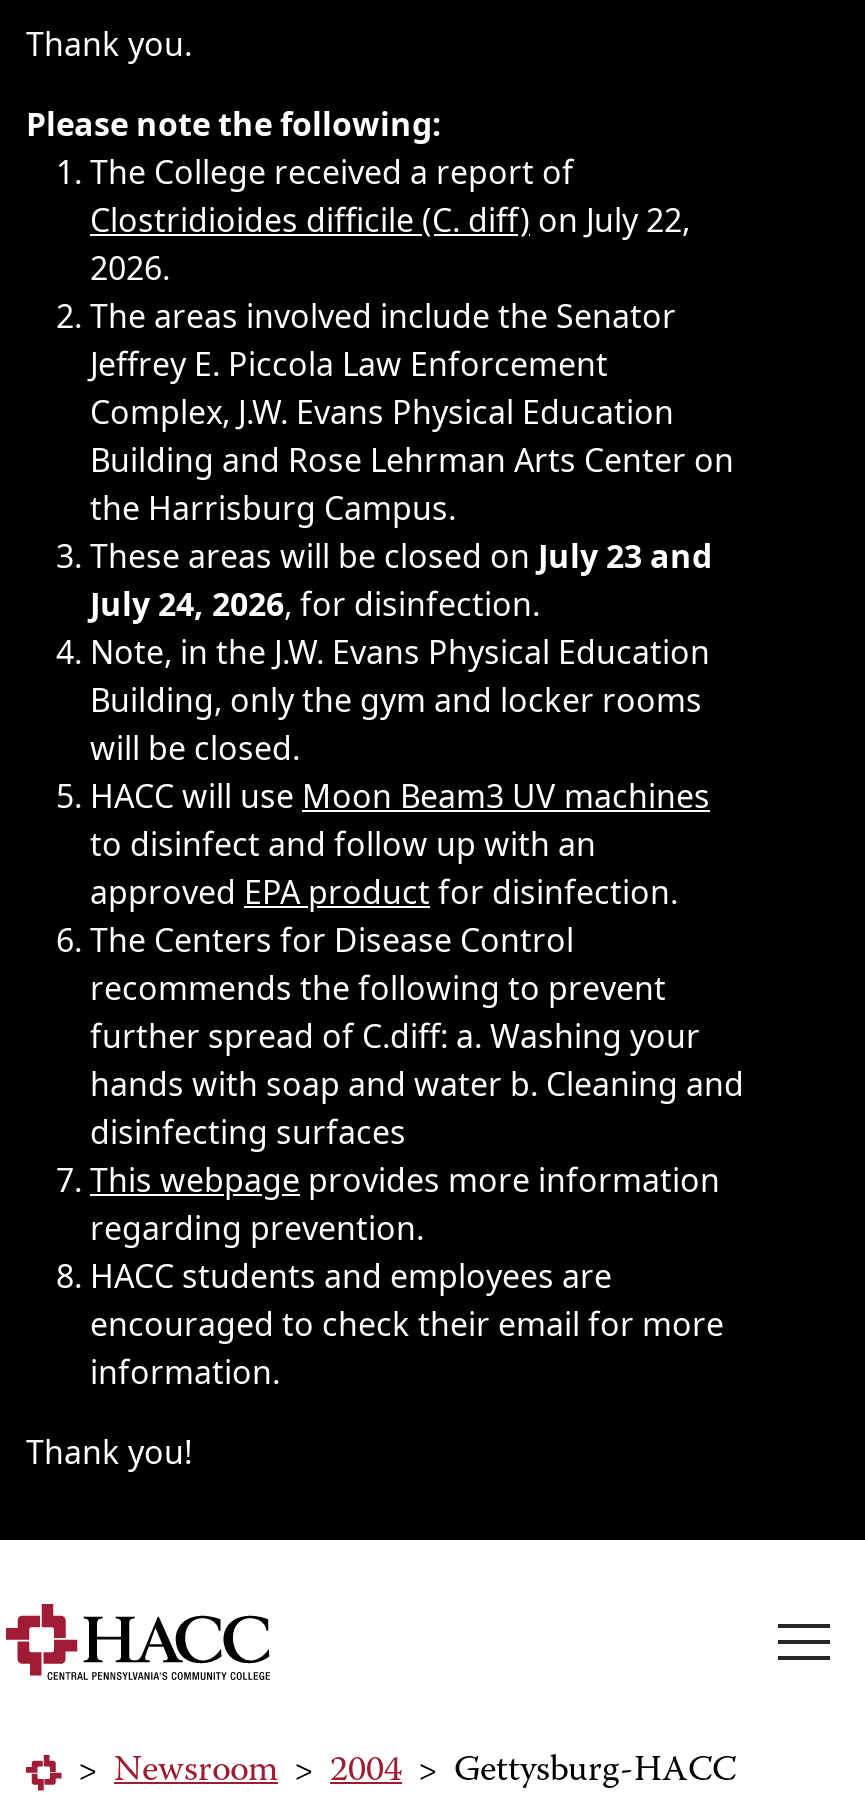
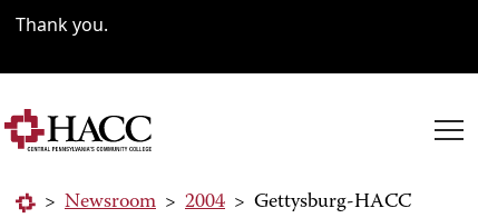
[26,102,744,1474] Please note the following: | The College received a report of | Clostridioides difficile (C. diff) on July 22, | 2026. | The areas involved include the Senator | Jeffrey E. Piccola Law Enforcement | Complex, J.W. Evans Physical Education | Building and Rose Lehrman Arts Center on | the Harrisburg Campus. | These areas will be closed on July 23 and | July 24, 2026, for disinfection. | Note, in the J.W. Evans Physical Education | Building, only the gym and locker rooms | will be closed. | HACC will use Moon Beam3 UV machines | to disinfect and follow up with an | approved EPA product for disinfection. | The Centers for Disease Control | recommends the following to prevent | further spread of C.diff: a. Washing your | hands with soap and water b. Cleaning and | disinfecting surfaces | This webpage provides more information | regarding prevention. | HACC students and employees are | encouraged to check their email for more | information. | Thank you! -> none

